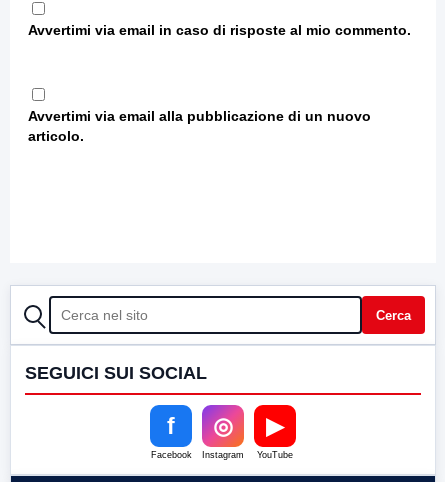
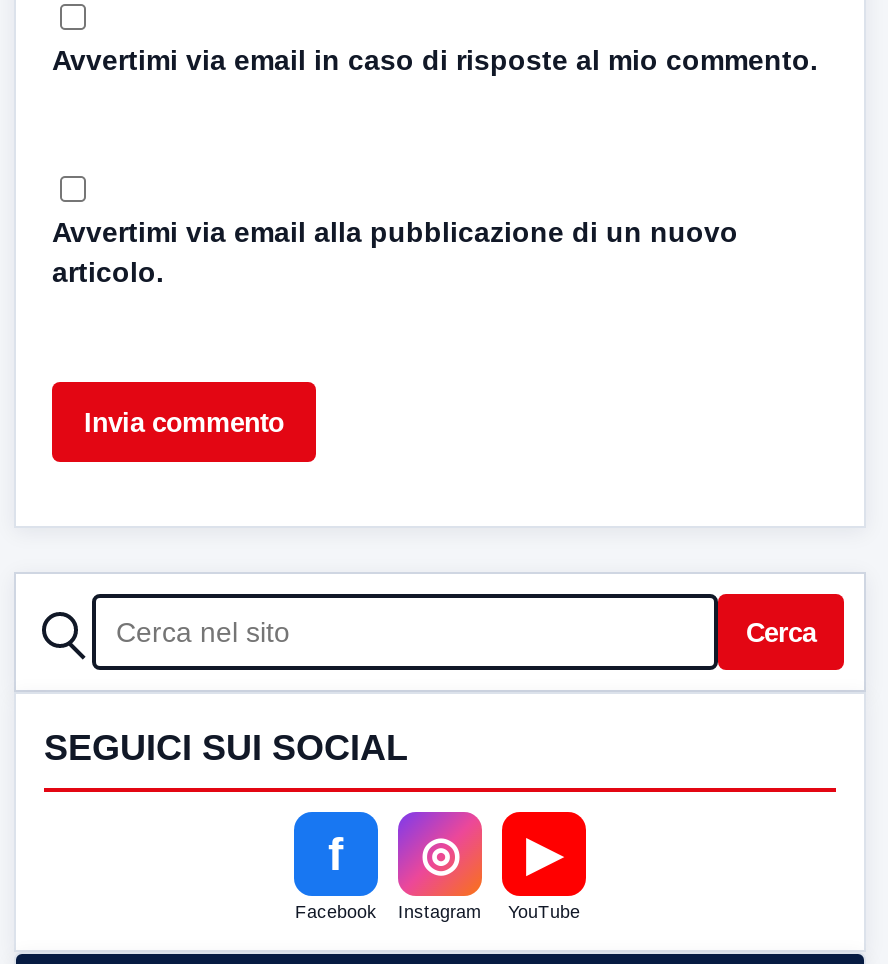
none -> [50,379,318,465] [image]

